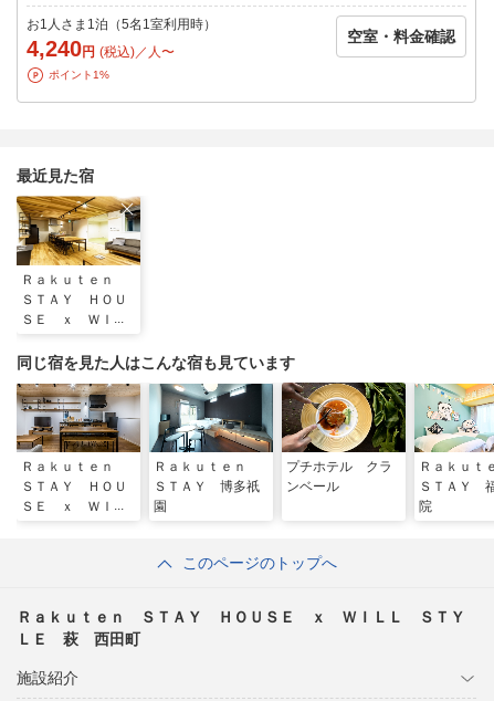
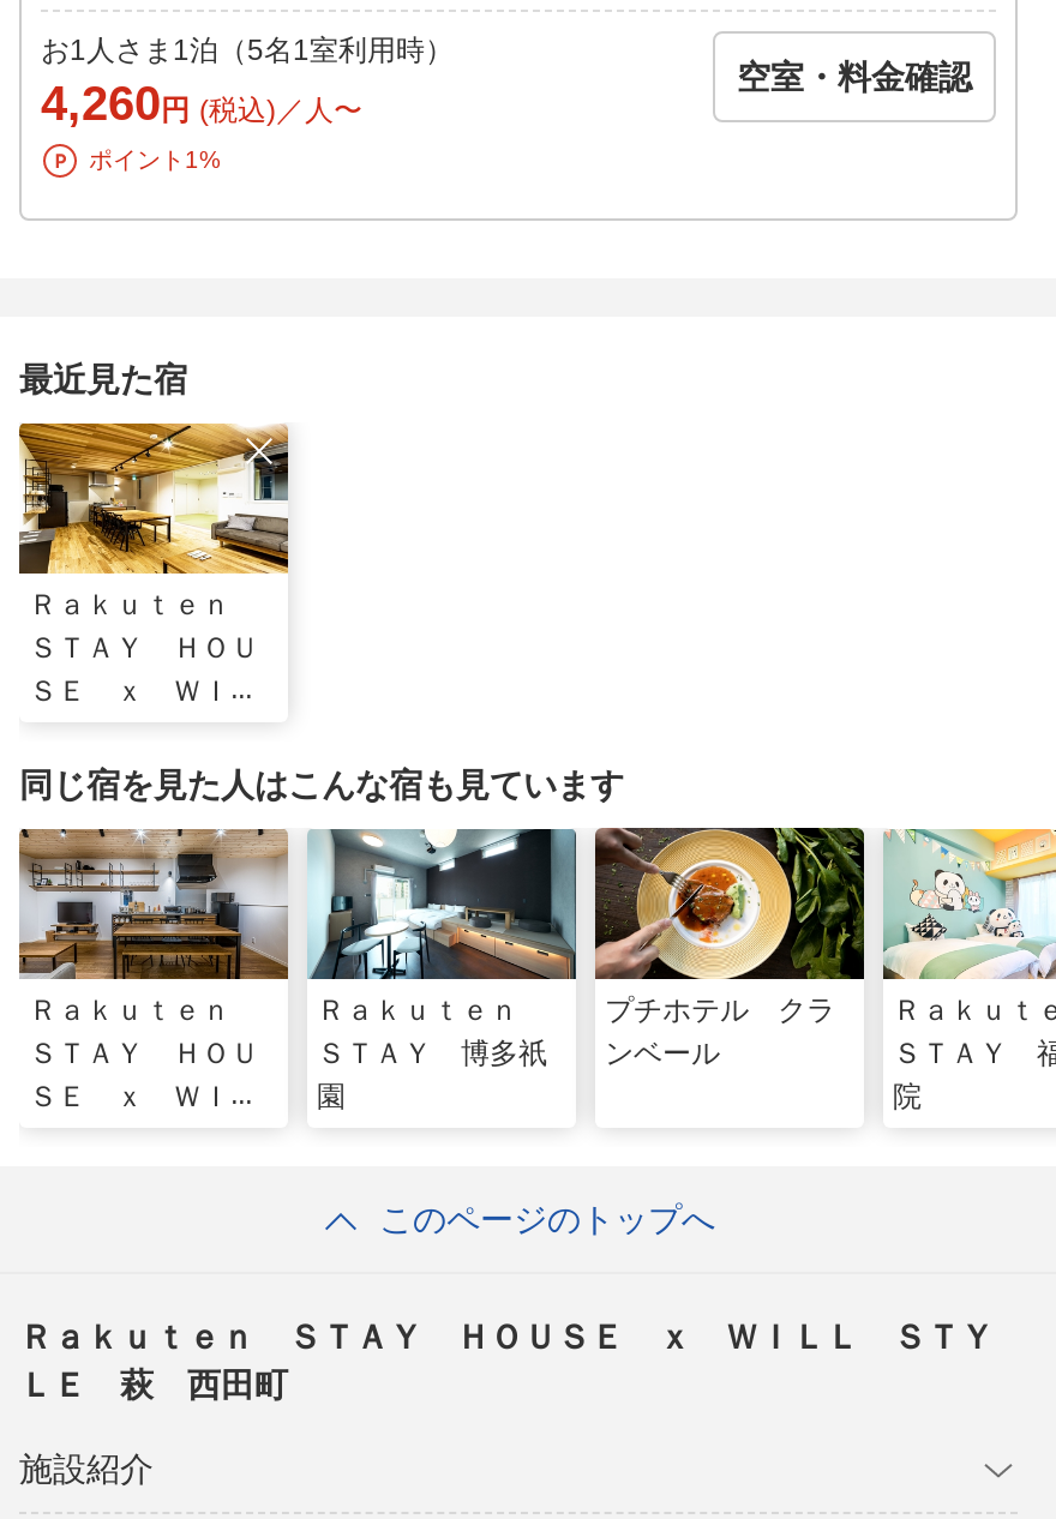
[27,36,175,61] 4,240円 (税込)／人〜 -> [41,77,362,130] 4,260円 (税込)／人〜

